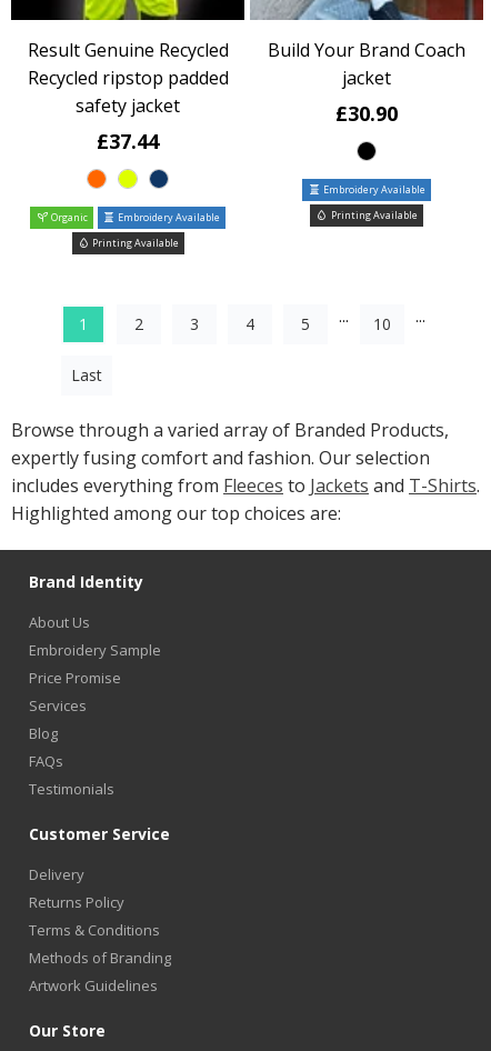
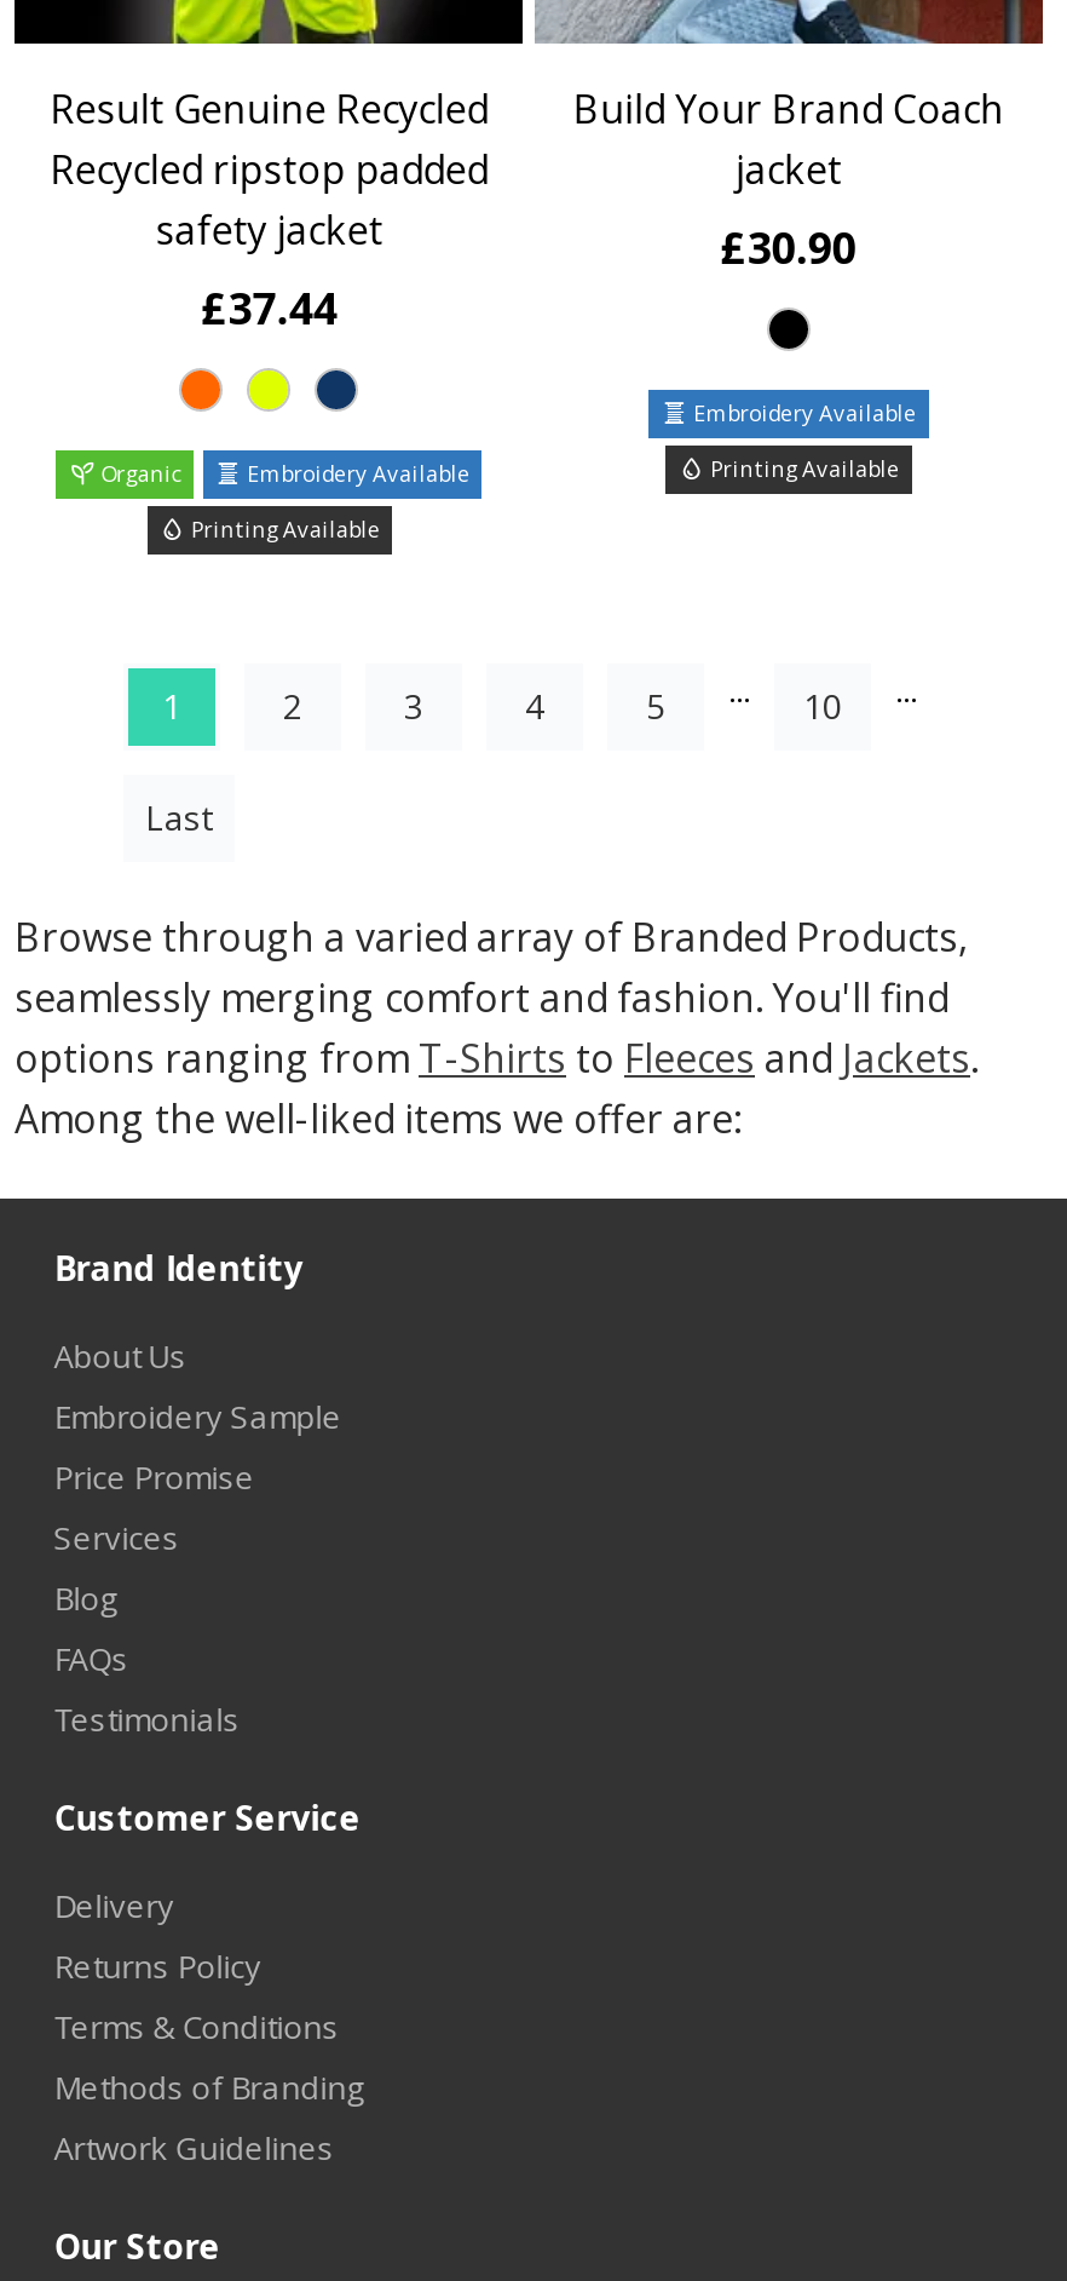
[11,446,480,526] expertly fusing comfort and fashion. Our selection | includes everything from Fleeces to Jackets and T-Shirts. | Highlighted among our top choices are: -> [15,971,977,1146] seamlessly merging comfort and fashion. You'll find | options ranging from T-Shirts to Fleeces and Jackets. | Among the well-liked items we offer are:

